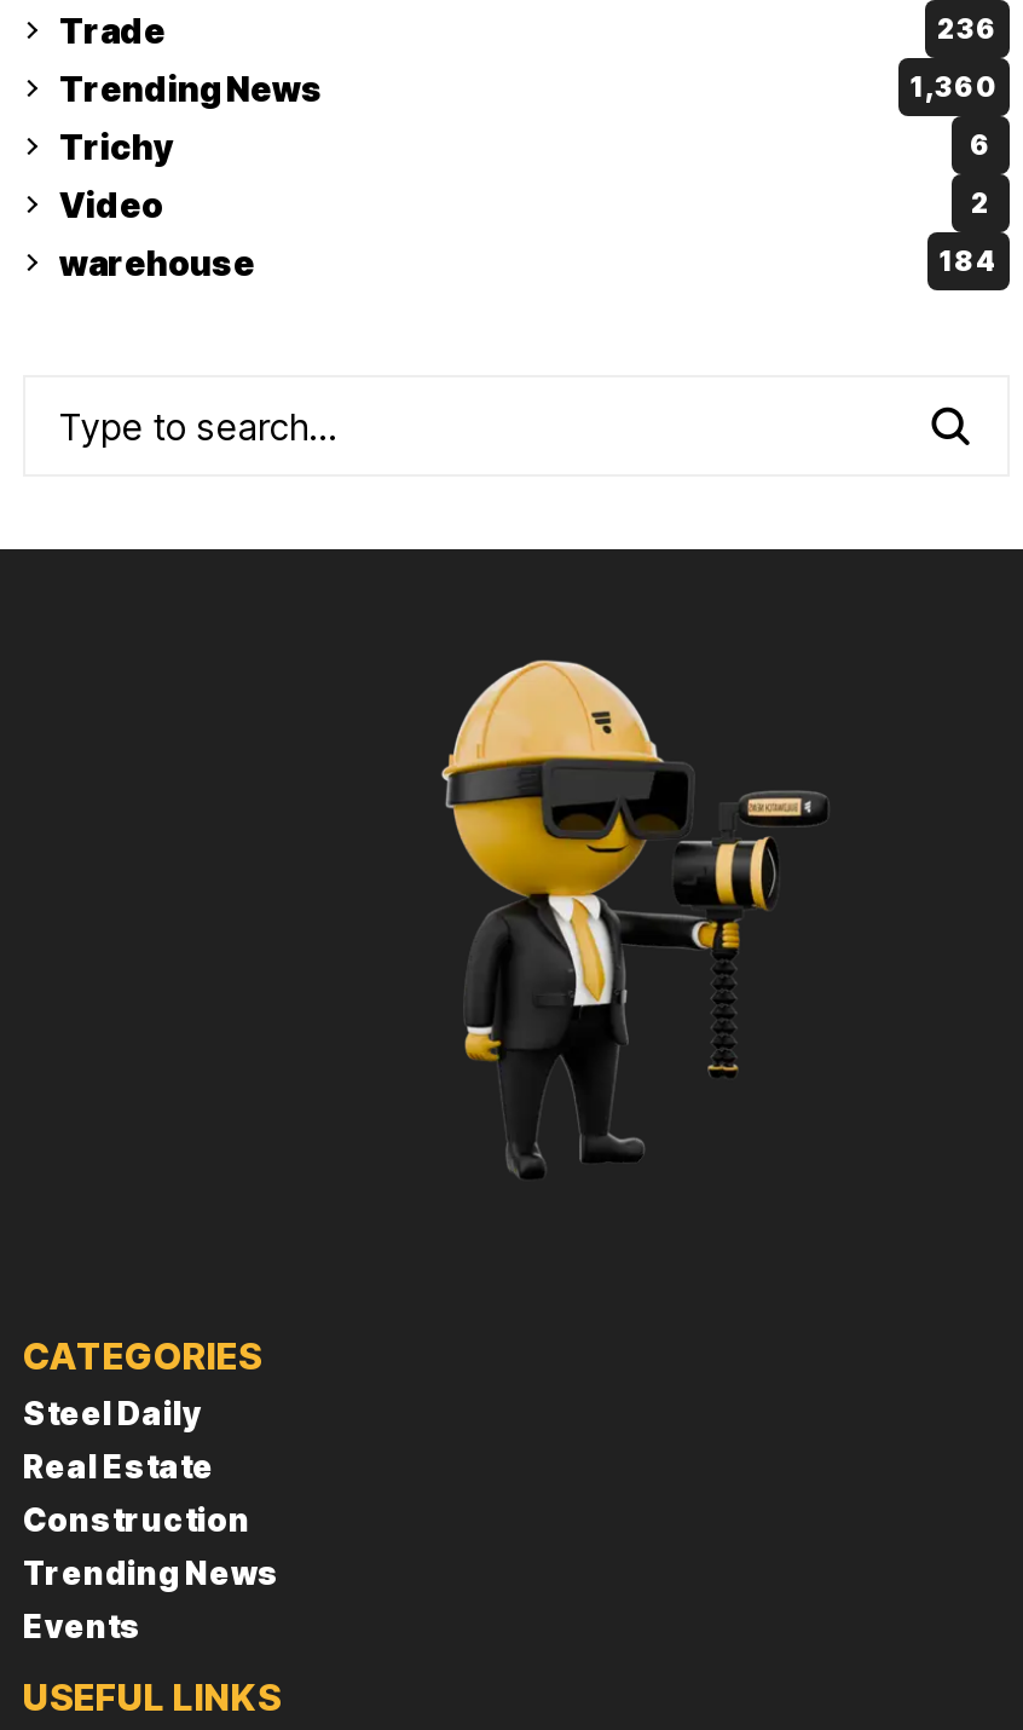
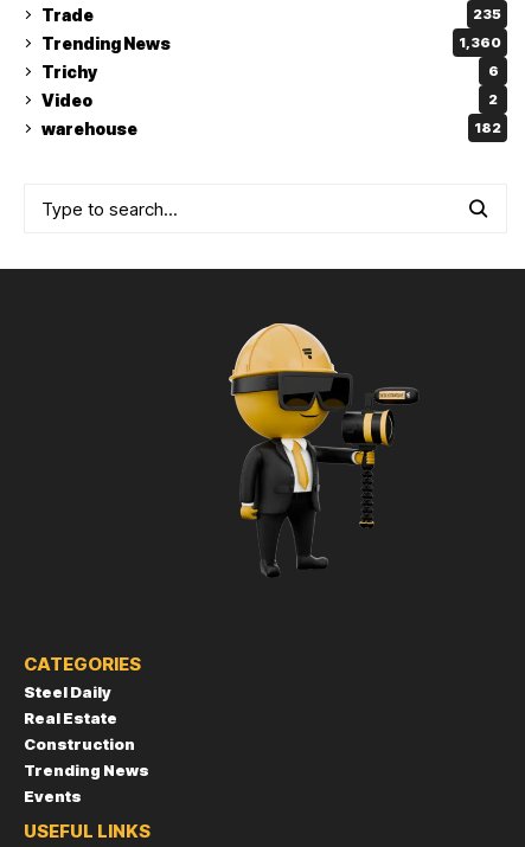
[937,13,998,47] 236 -> [473,6,501,23] 235
[940,245,998,279] 184 -> [474,120,501,137] 182

